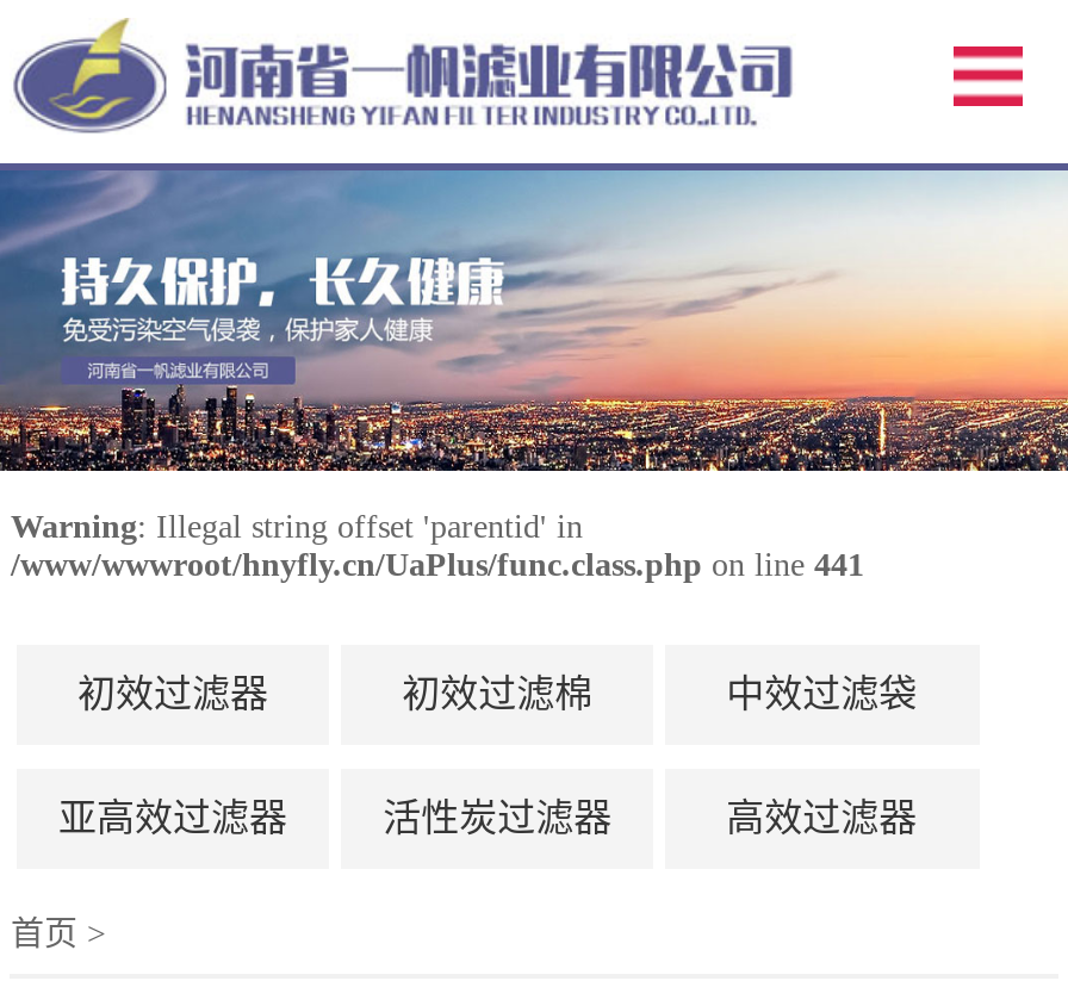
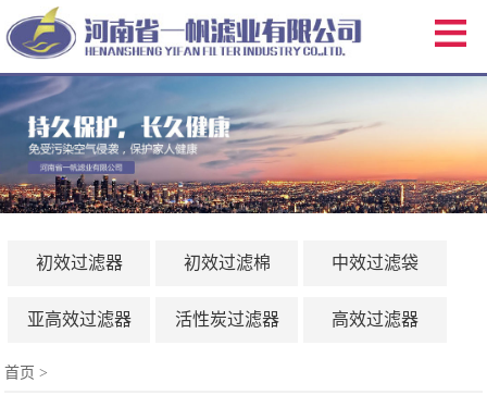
[11,509,864,583] Warning: Illegal string offset 'parentid' in | /www/wwwroot/hnyfly.cn/UaPlus/func.class.php on line 441 -> none

